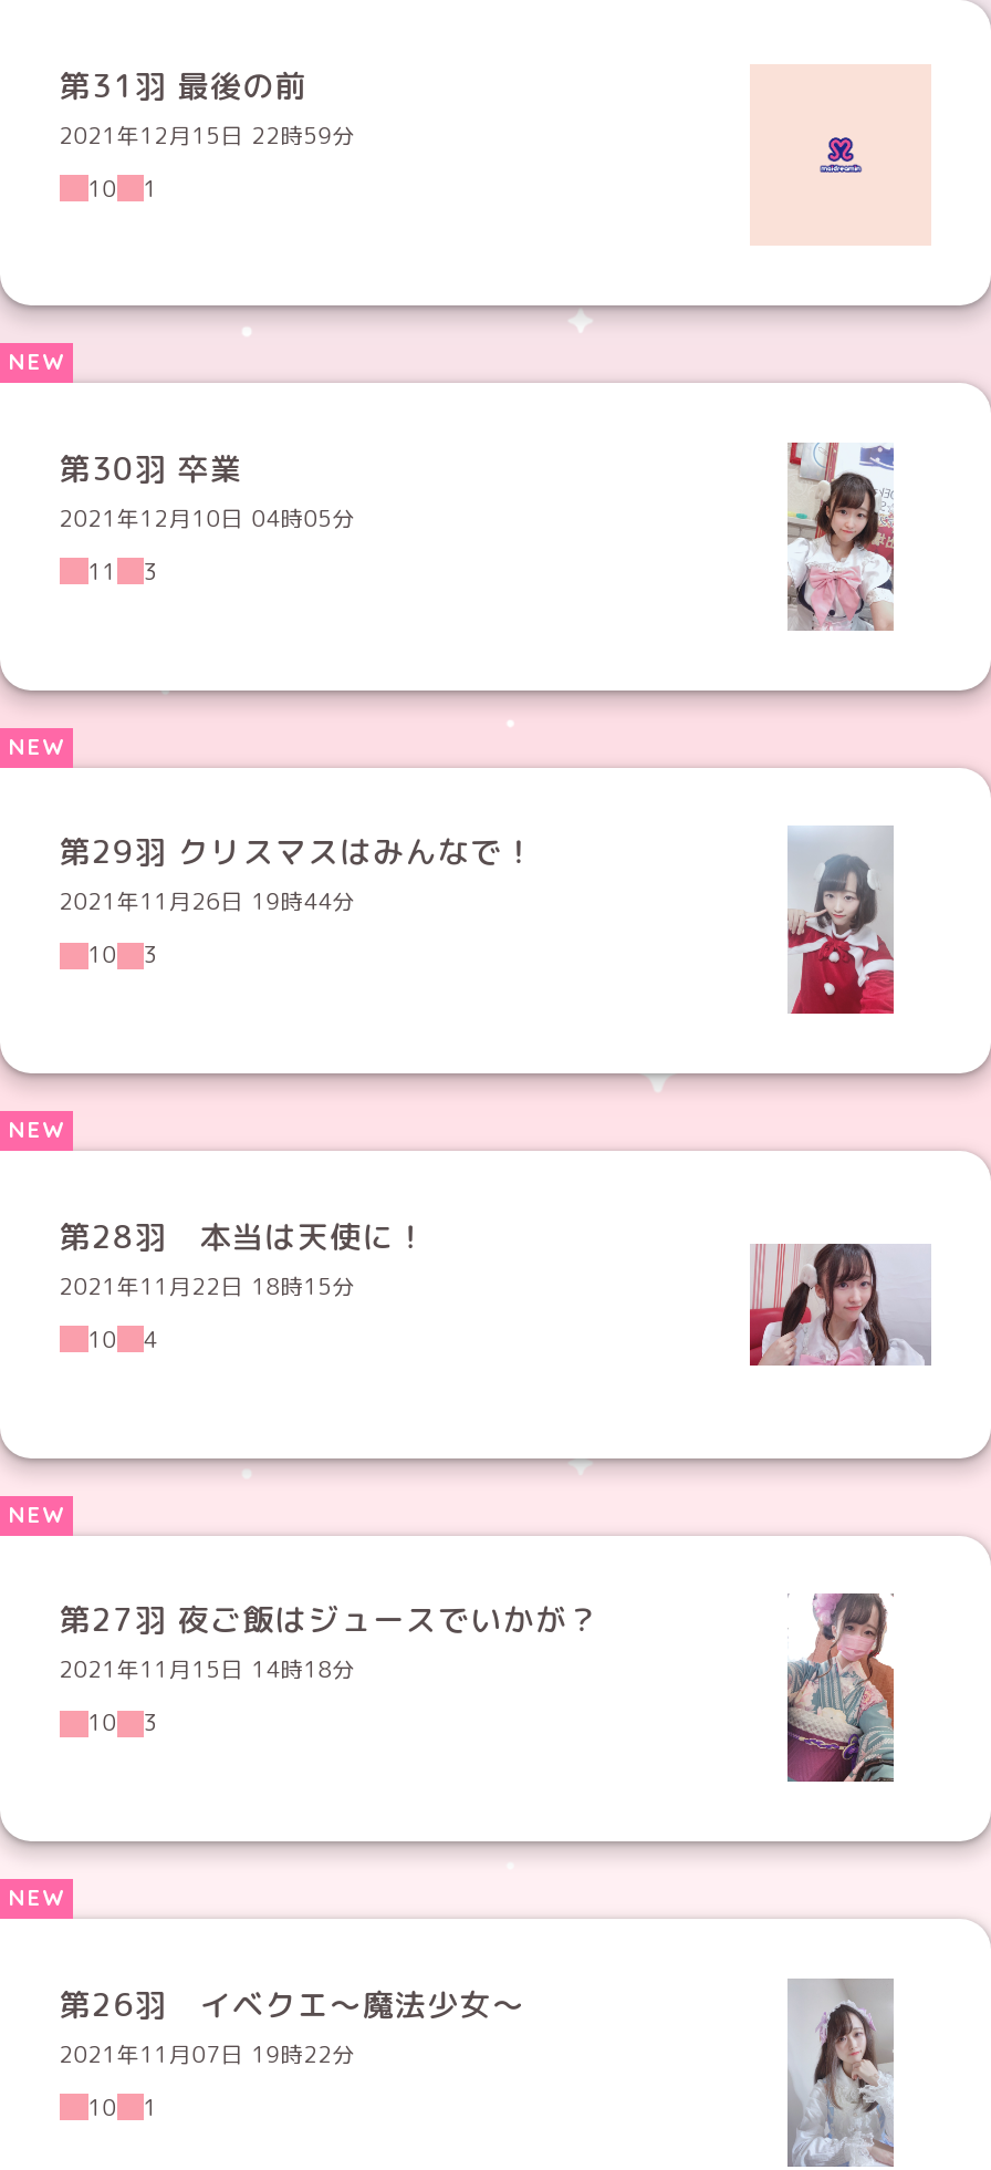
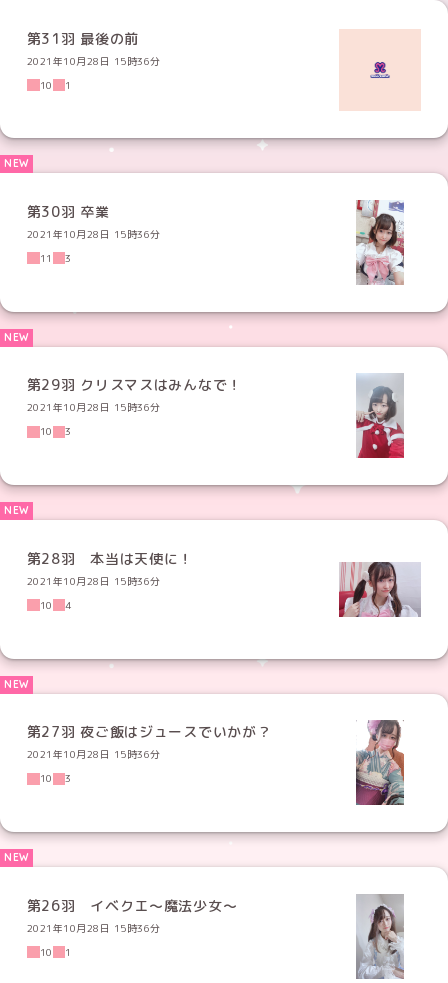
[59,118,355,149] 2021年12月15日 22時59分 -> [27,53,161,67] 2021年10月28日 15時36分
[59,502,355,533] 2021年12月10日 04時05分 -> [27,227,161,241] 2021年10月28日 15時36分
[59,886,355,917] 2021年11月26日 19時44分 -> [27,400,161,414] 2021年10月28日 15時36分
[59,1270,355,1301] 2021年11月22日 18時15分 -> [27,574,161,588] 2021年10月28日 15時36分
[59,1654,355,1685] 2021年11月15日 14時18分 -> [27,747,161,761] 2021年10月28日 15時36分
[59,2038,355,2069] 2021年11月07日 19時22分 -> [27,921,161,935] 2021年10月28日 15時36分

